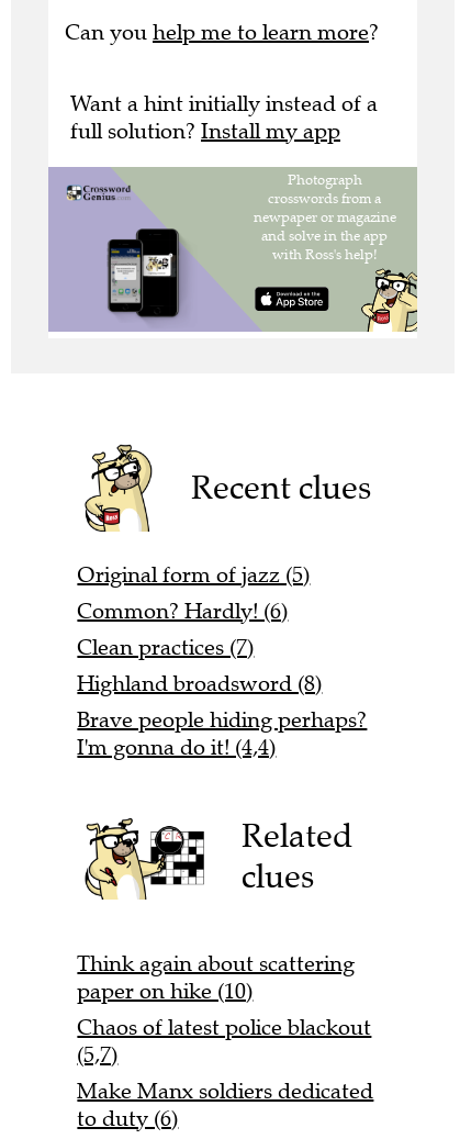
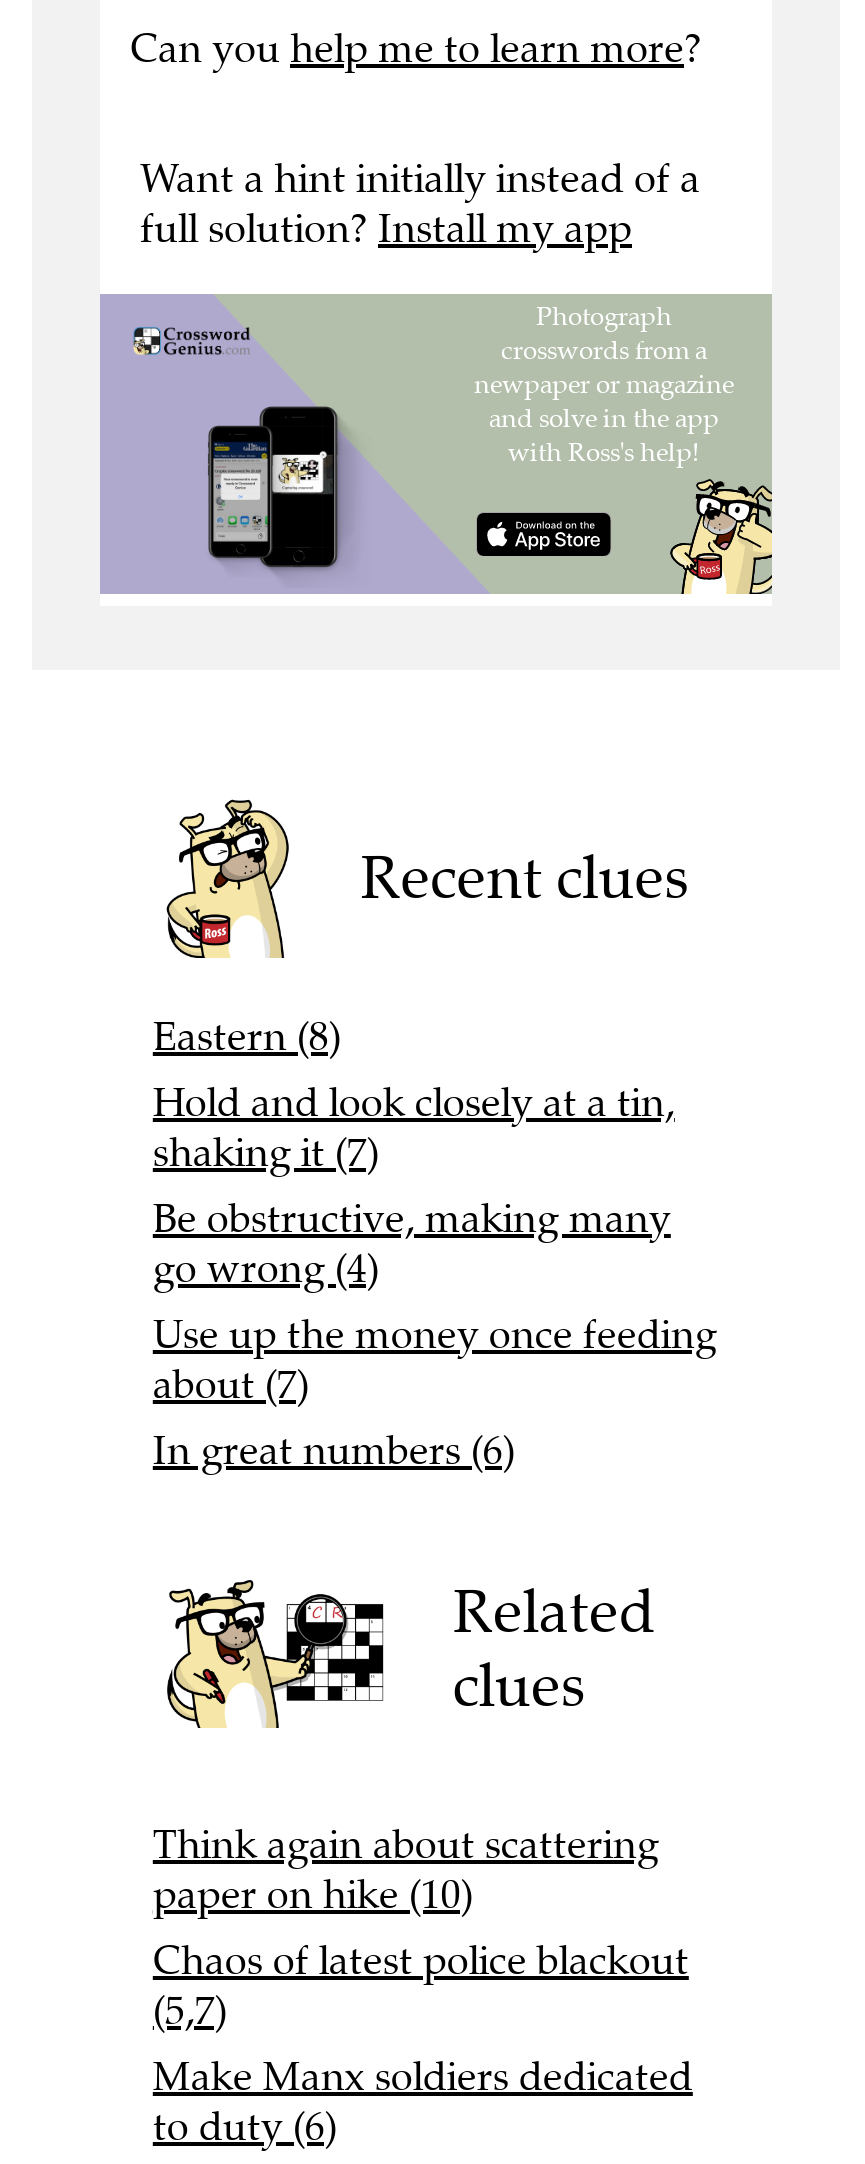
[77,561,367,761] Original form of jazz (5) | Common? Hardly! (6) | Clean practices (7) | Highland broadsword (8) | Brave people hiding perhaps? | I'm gonna do it! (4,4) -> [153,1012,717,1476] Eastern (8) | Hold and look closely at a tin, | shaking it (7) | Be obstructive, making many | go wrong (4) | Use up the money once feeding | about (7) | In great numbers (6)

